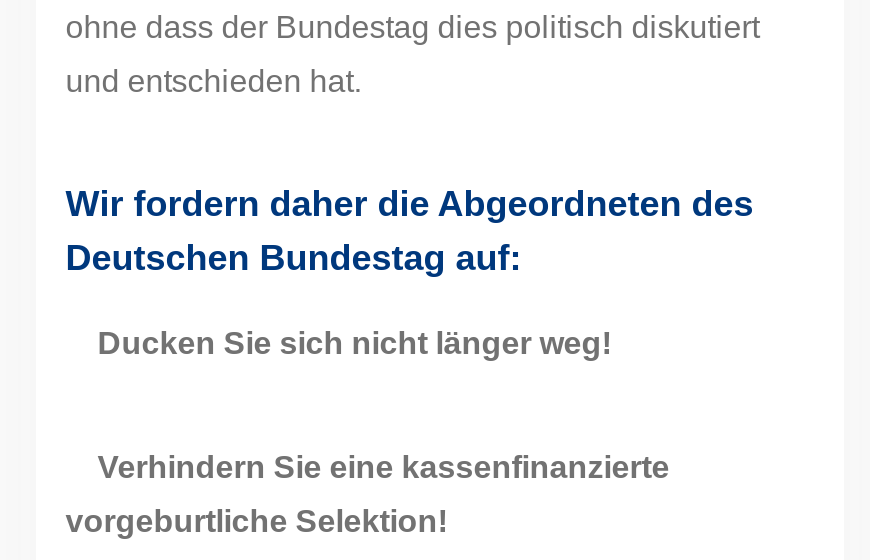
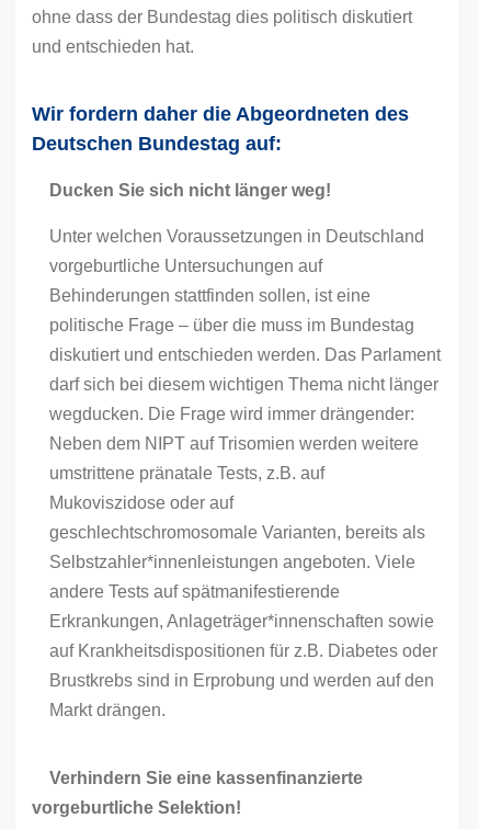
none -> [49,227,440,719] Unter welchen Voraussetzungen in Deutschland | vorgeburtliche Untersuchungen auf | Behinderungen stattfinden sollen, ist eine | politische Frage – über die muss im Bundestag | diskutiert und entschieden werden. Das Parlament | darf sich bei diesem wichtigen Thema nicht länger | wegducken. Die Frage wird immer drängender: | Neben dem NIPT auf Trisomien werden weitere | umstrittene pränatale Tests, z.B. auf | Mukoviszidose oder auf | geschlechtschromosomale Varianten, bereits als | Selbstzahler*innenleistungen angeboten. Viele | andere Tests auf spätmanifestierende | Erkrankungen, Anlageträger*innenschaften sowie | auf Krankheitsdispositionen für z.B. Diabetes oder | Brustkrebs sind in Erprobung und werden auf den | Markt drängen.

